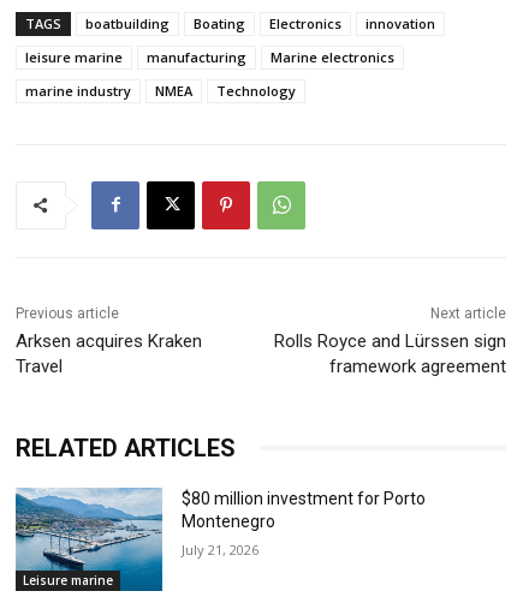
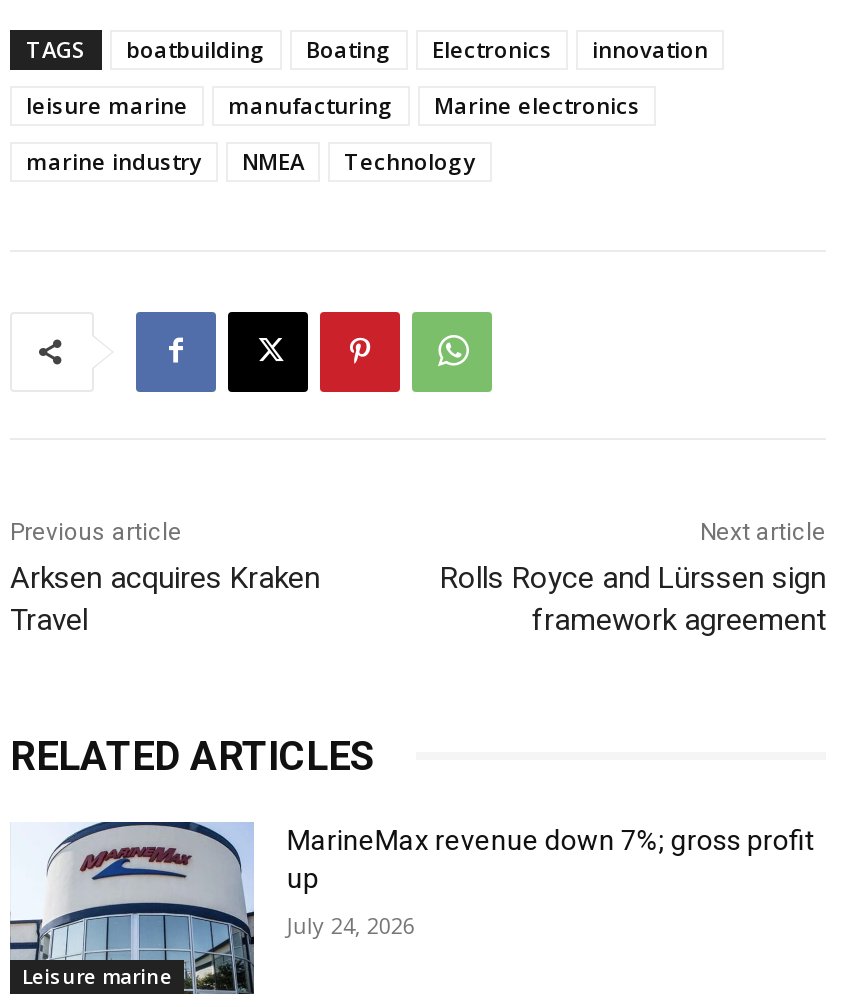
[14,488,426,592] [image] | $80 million investment for Porto | Montenegro -> [10,820,815,996] [image] | MarineMax revenue down 7%; gross profit | up
[182,540,259,558] July 21, 2026 -> [287,910,415,940] July 24, 2026

